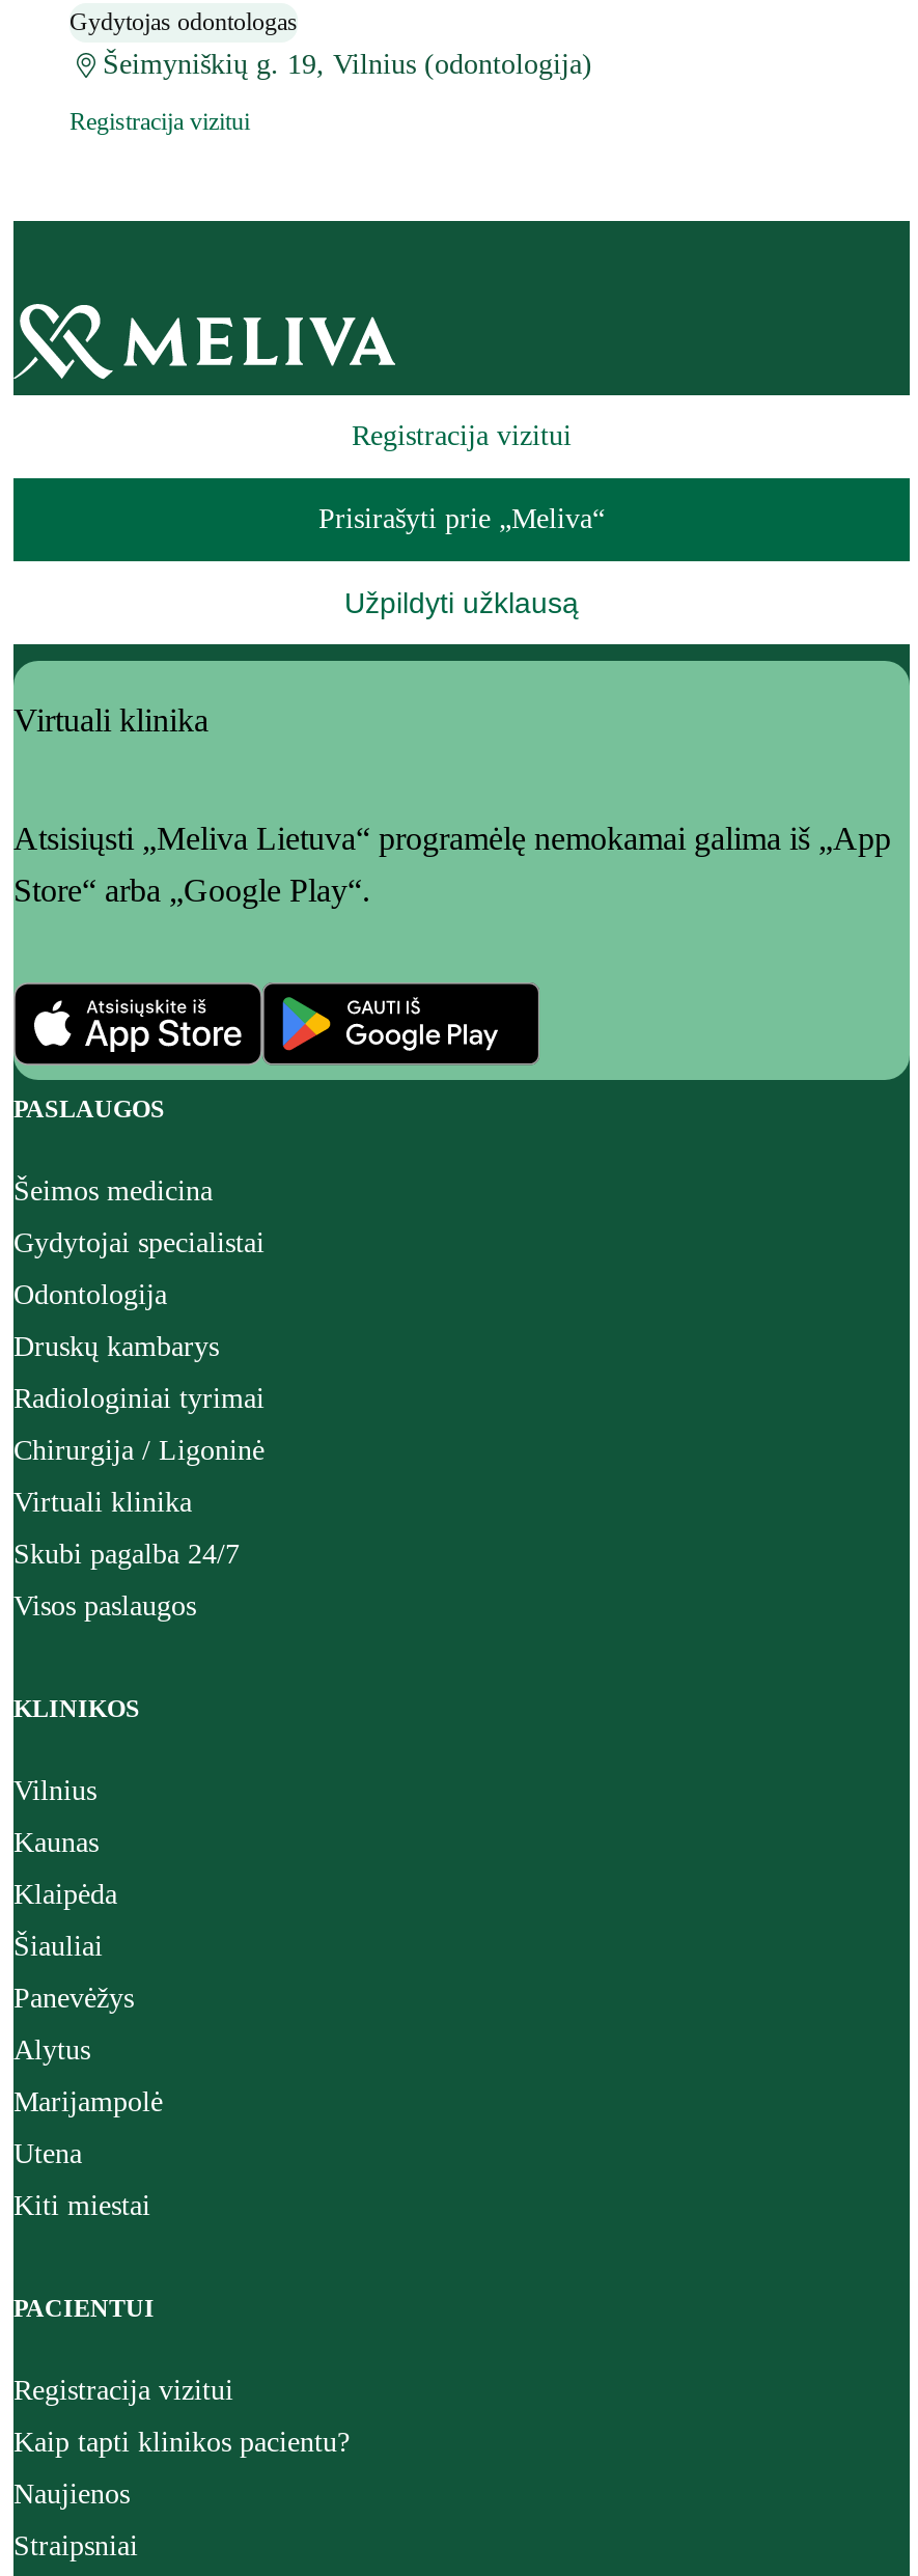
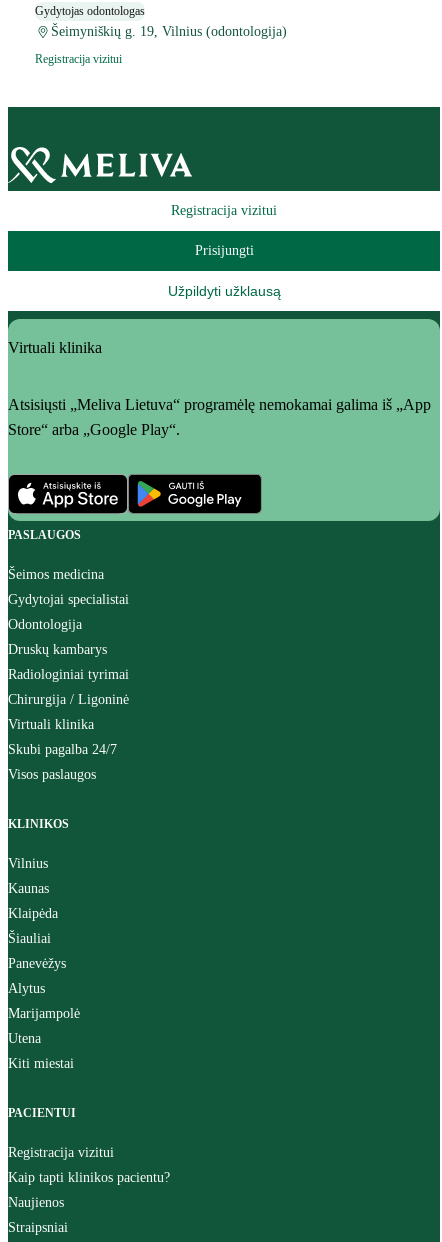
[318,503,605,534] Prisirašyti prie „Meliva“ -> [194,243,253,258] Prisijungti

